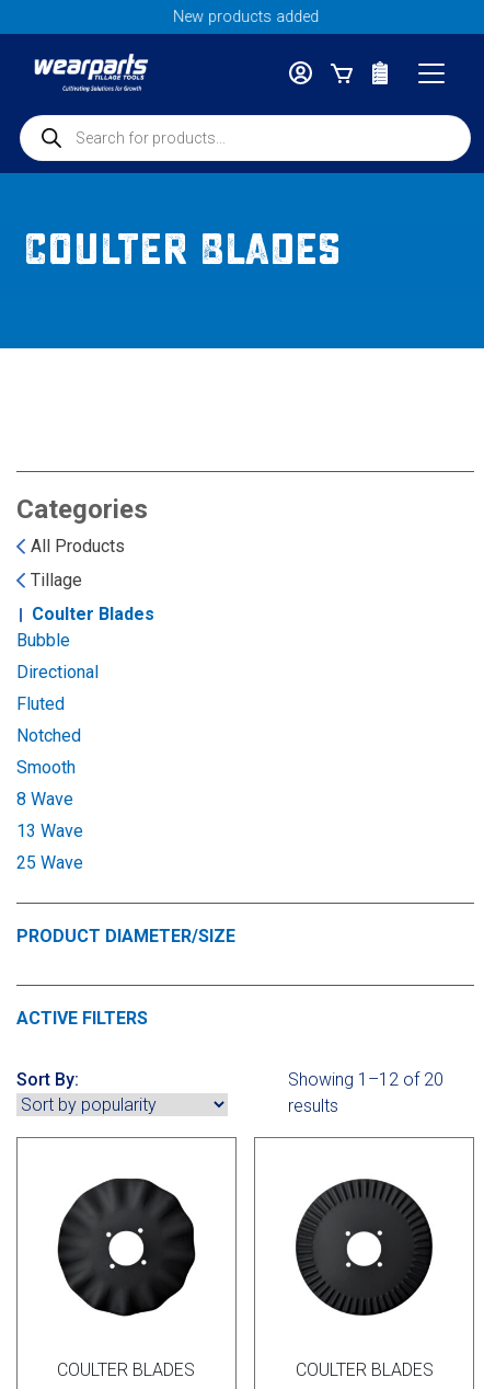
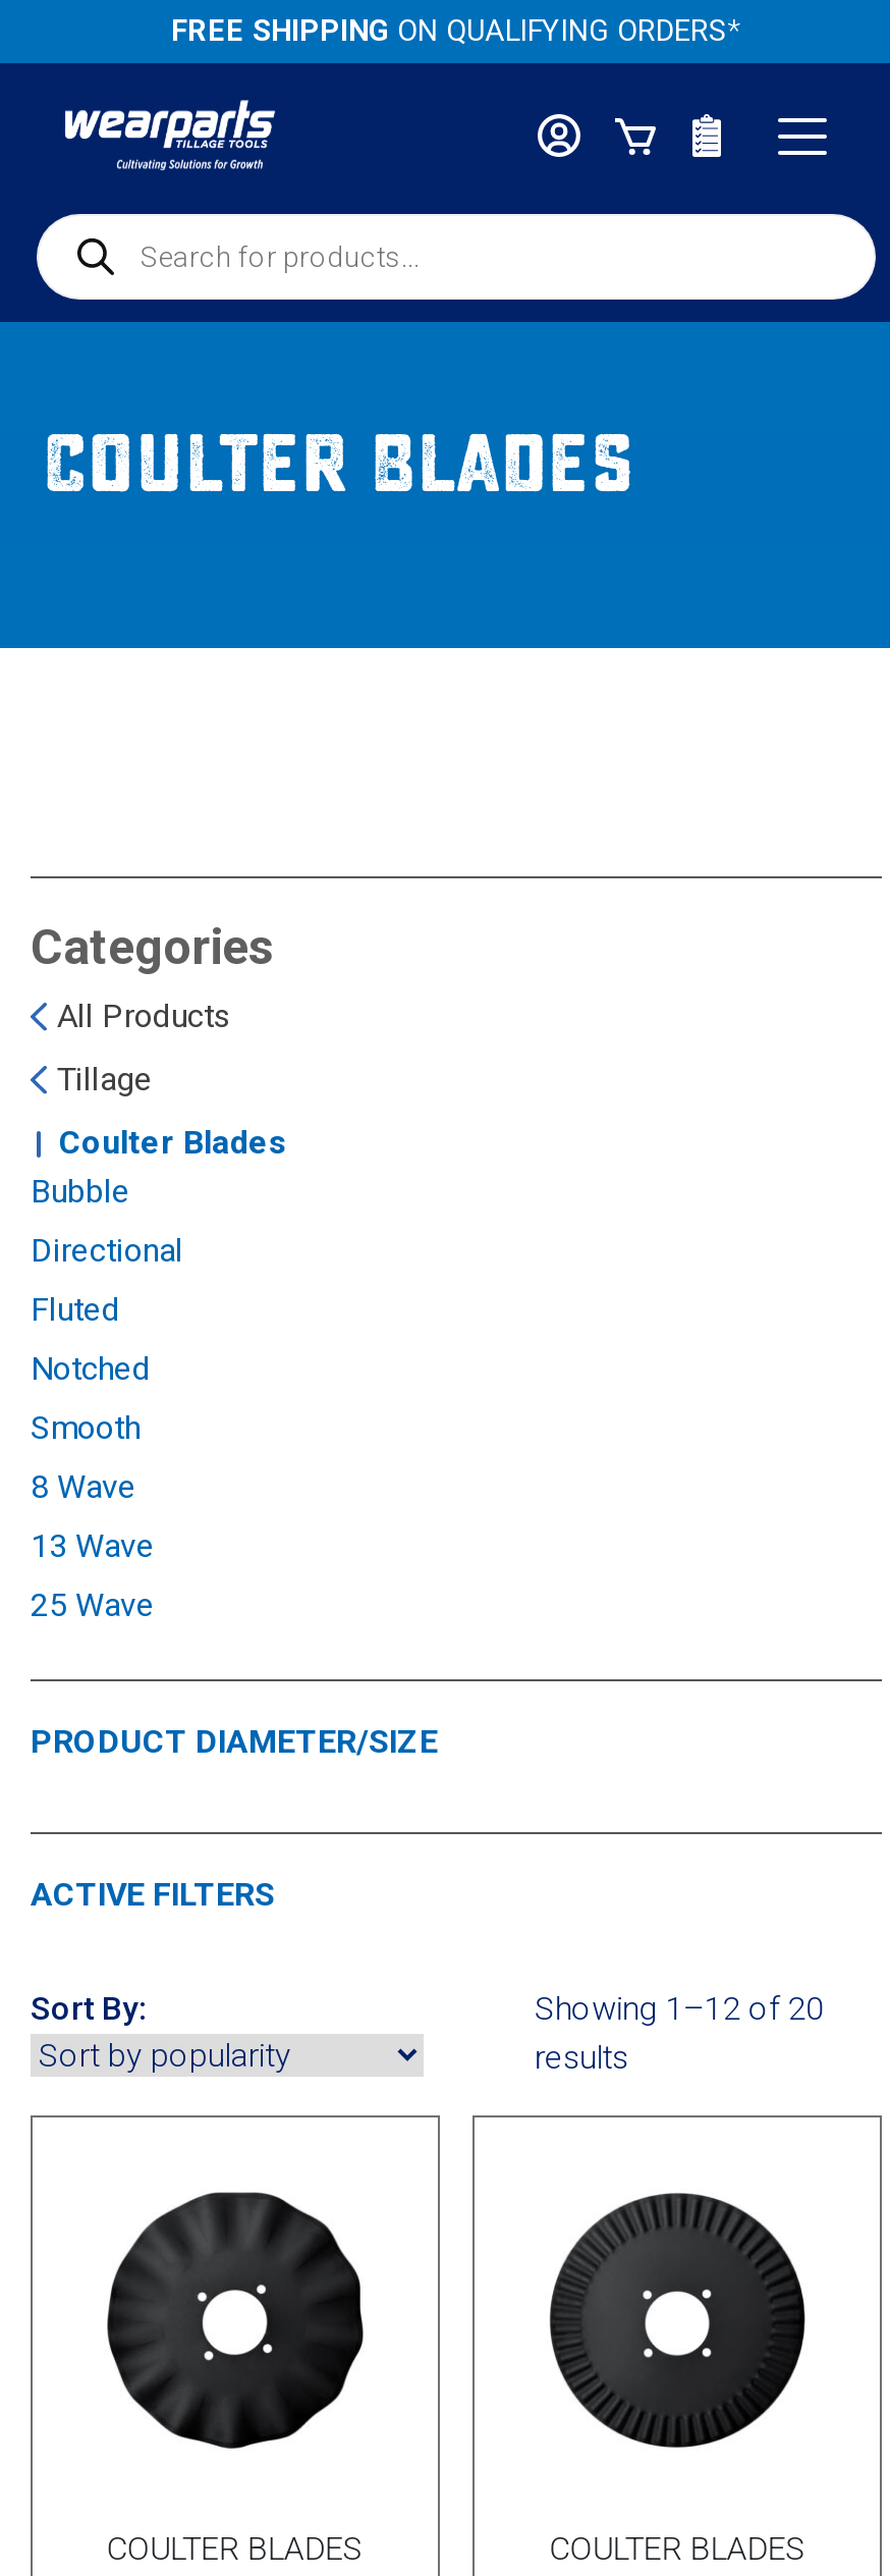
[172,8,318,26] New products added -> [171,14,741,49] FREE SHIPPING ON QUALIFYING ORDERS*

